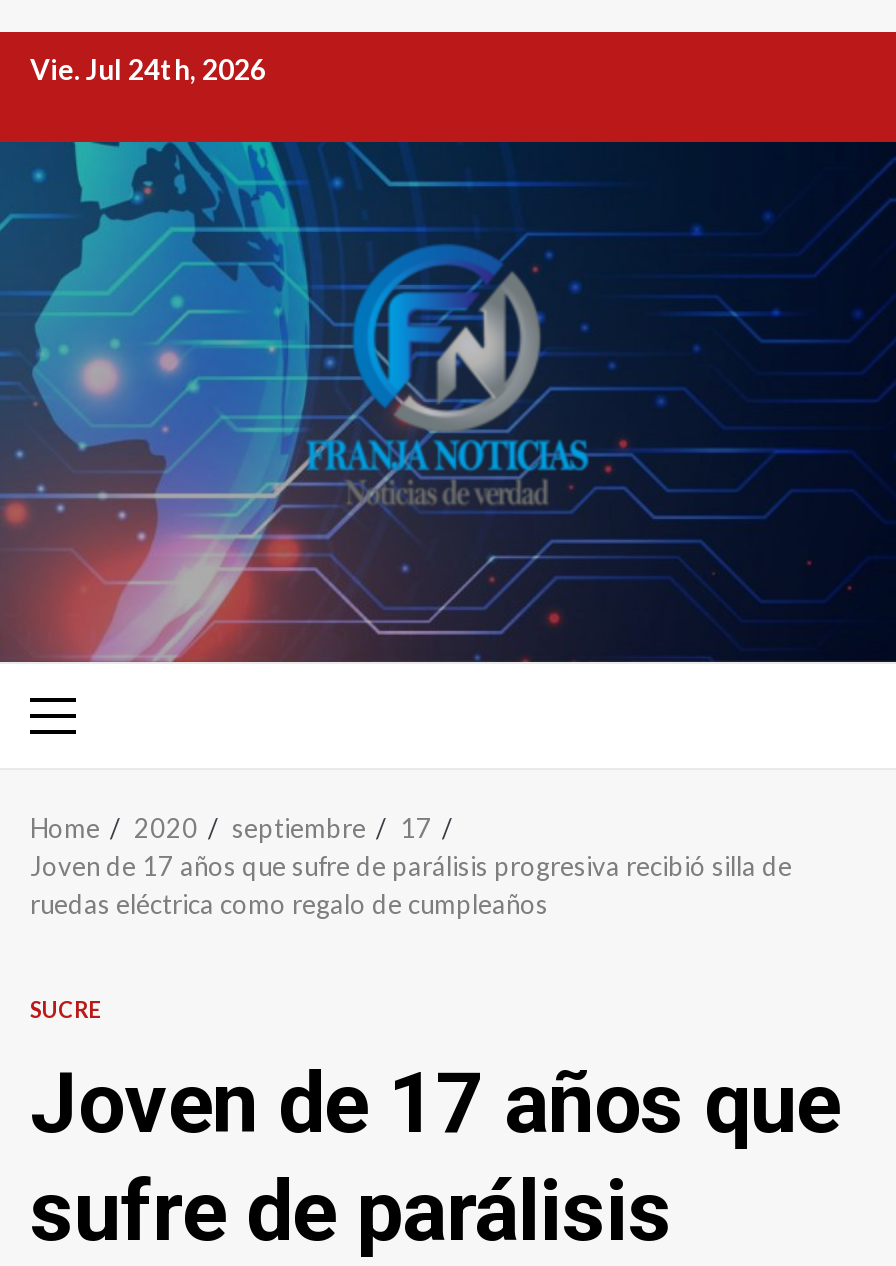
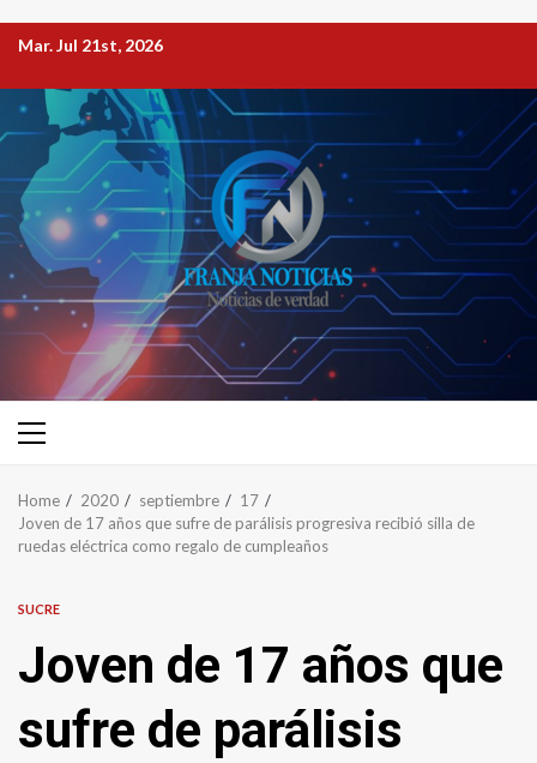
[30,51,266,85] Vie. Jul 24th, 2026 -> [18,34,163,55] Mar. Jul 21st, 2026

